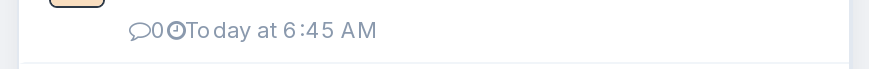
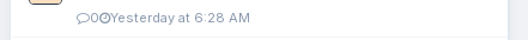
[185,16,377,44] Today at 6:45 AM -> [110,9,250,26] Yesterday at 6:28 AM

